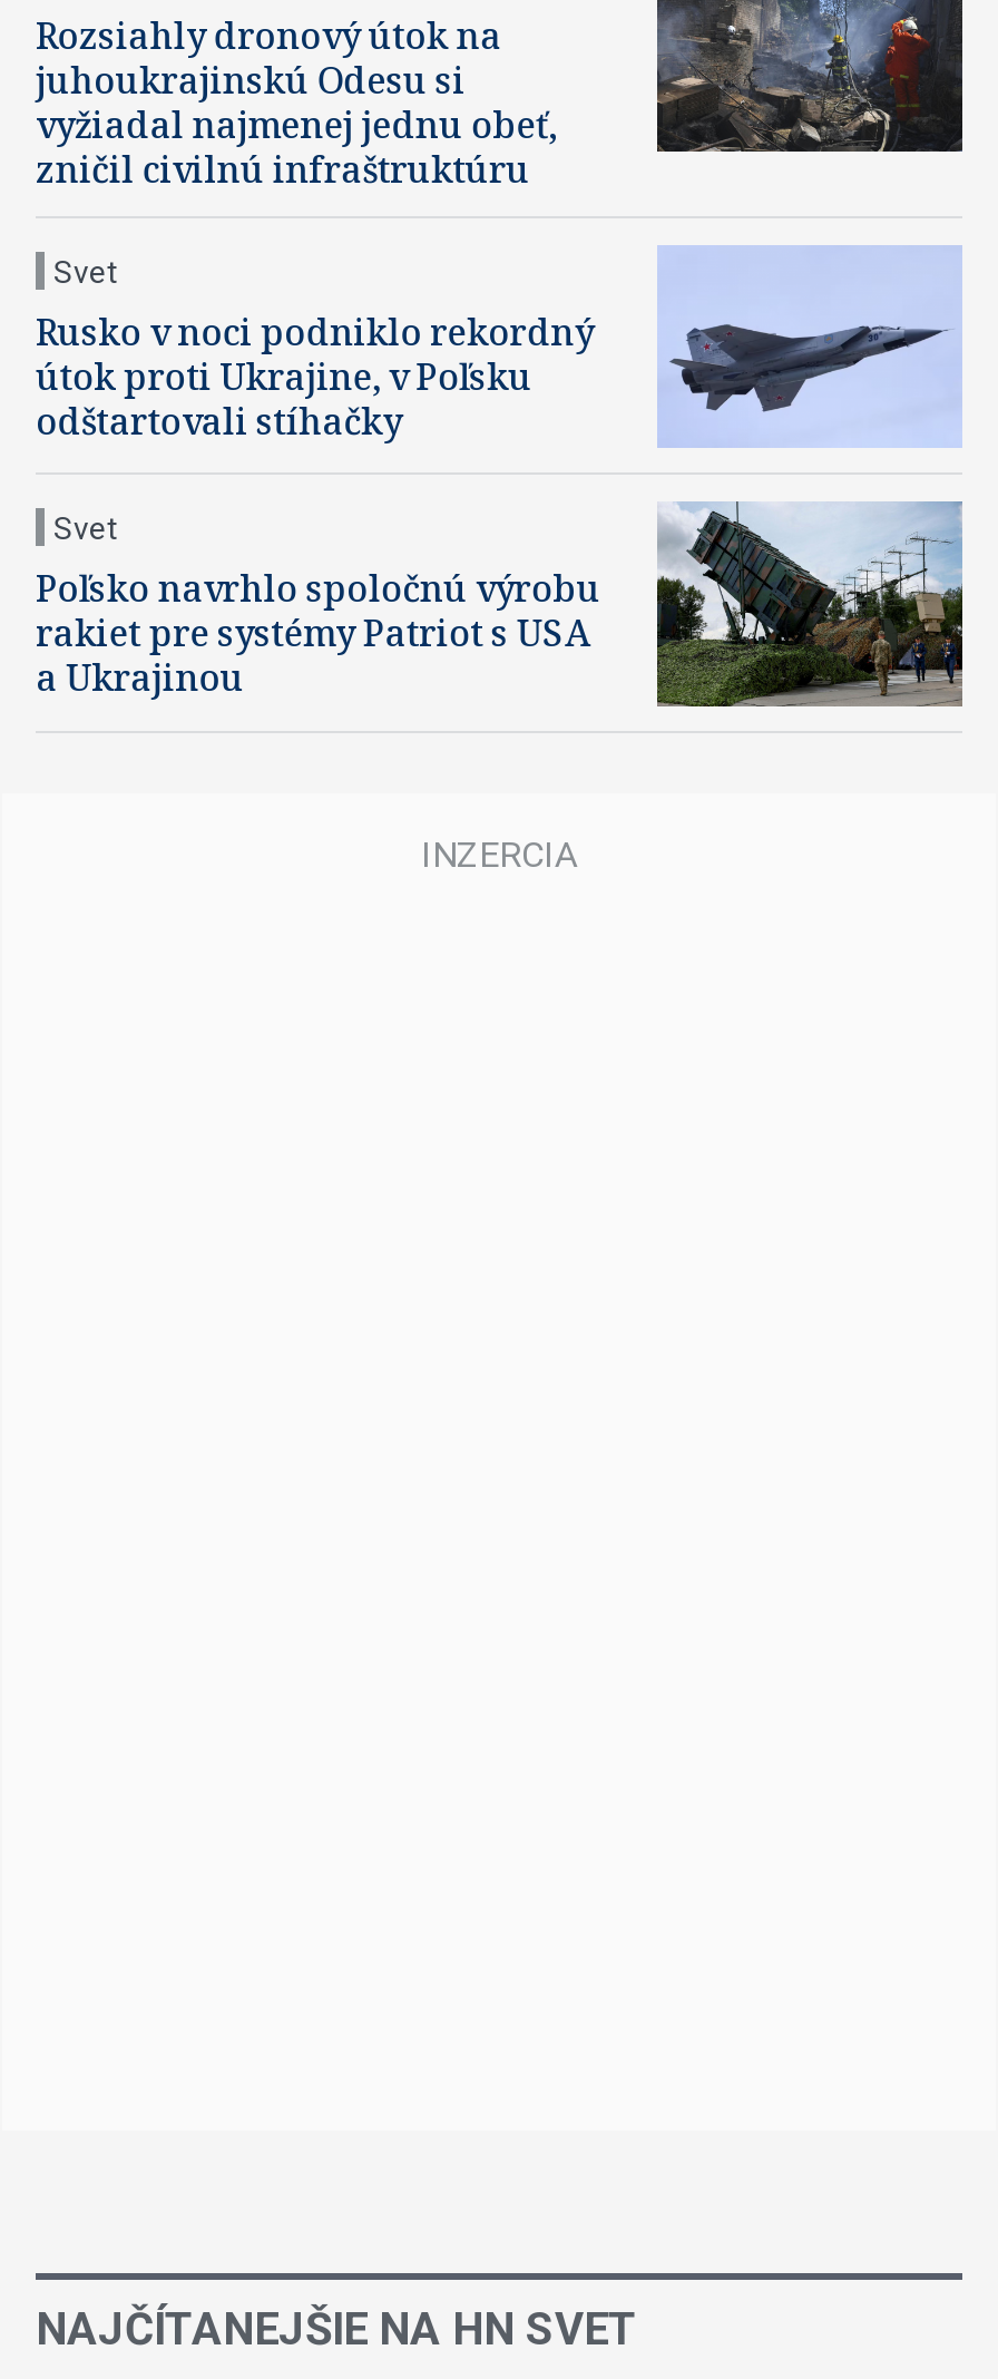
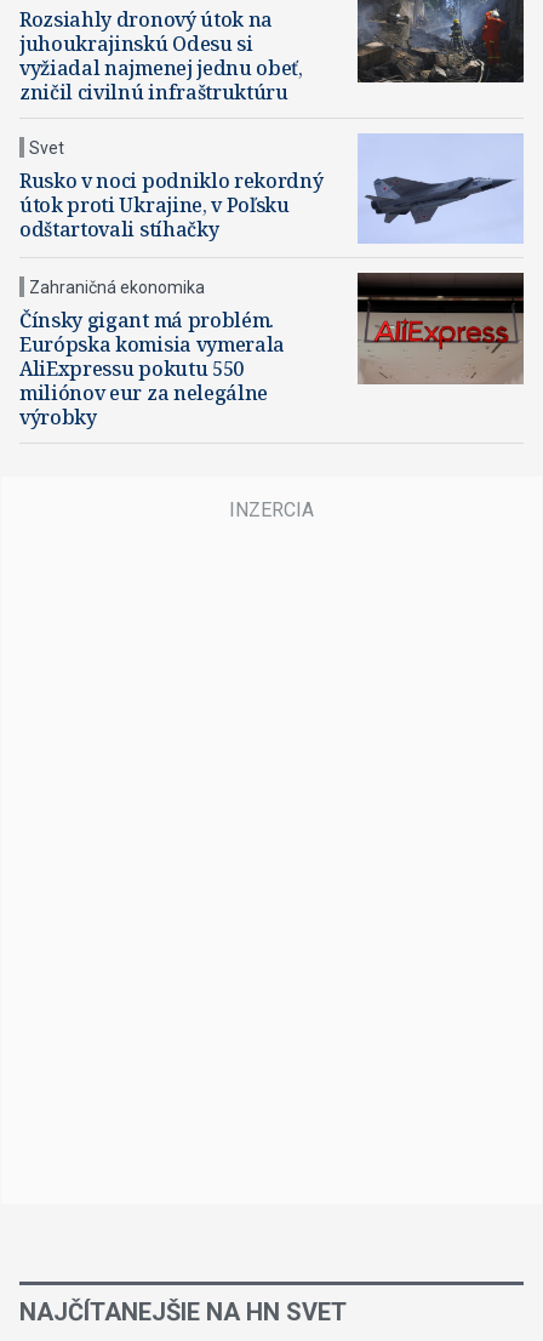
[53,511,118,546] Svet -> [29,278,205,297] Zahraničná ekonomika
[657,499,965,706] [image] -> [356,272,525,384] [image]
[36,564,600,702] Poľsko navrhlo spoločnú výrobu | rakiet pre systémy Patriot s USA | a Ukrajinou -> [19,307,285,431] Čínsky gigant má problém. | Európska komisia vymerala | AliExpressu pokutu 550 | miliónov eur za nelegálne | výrobky

